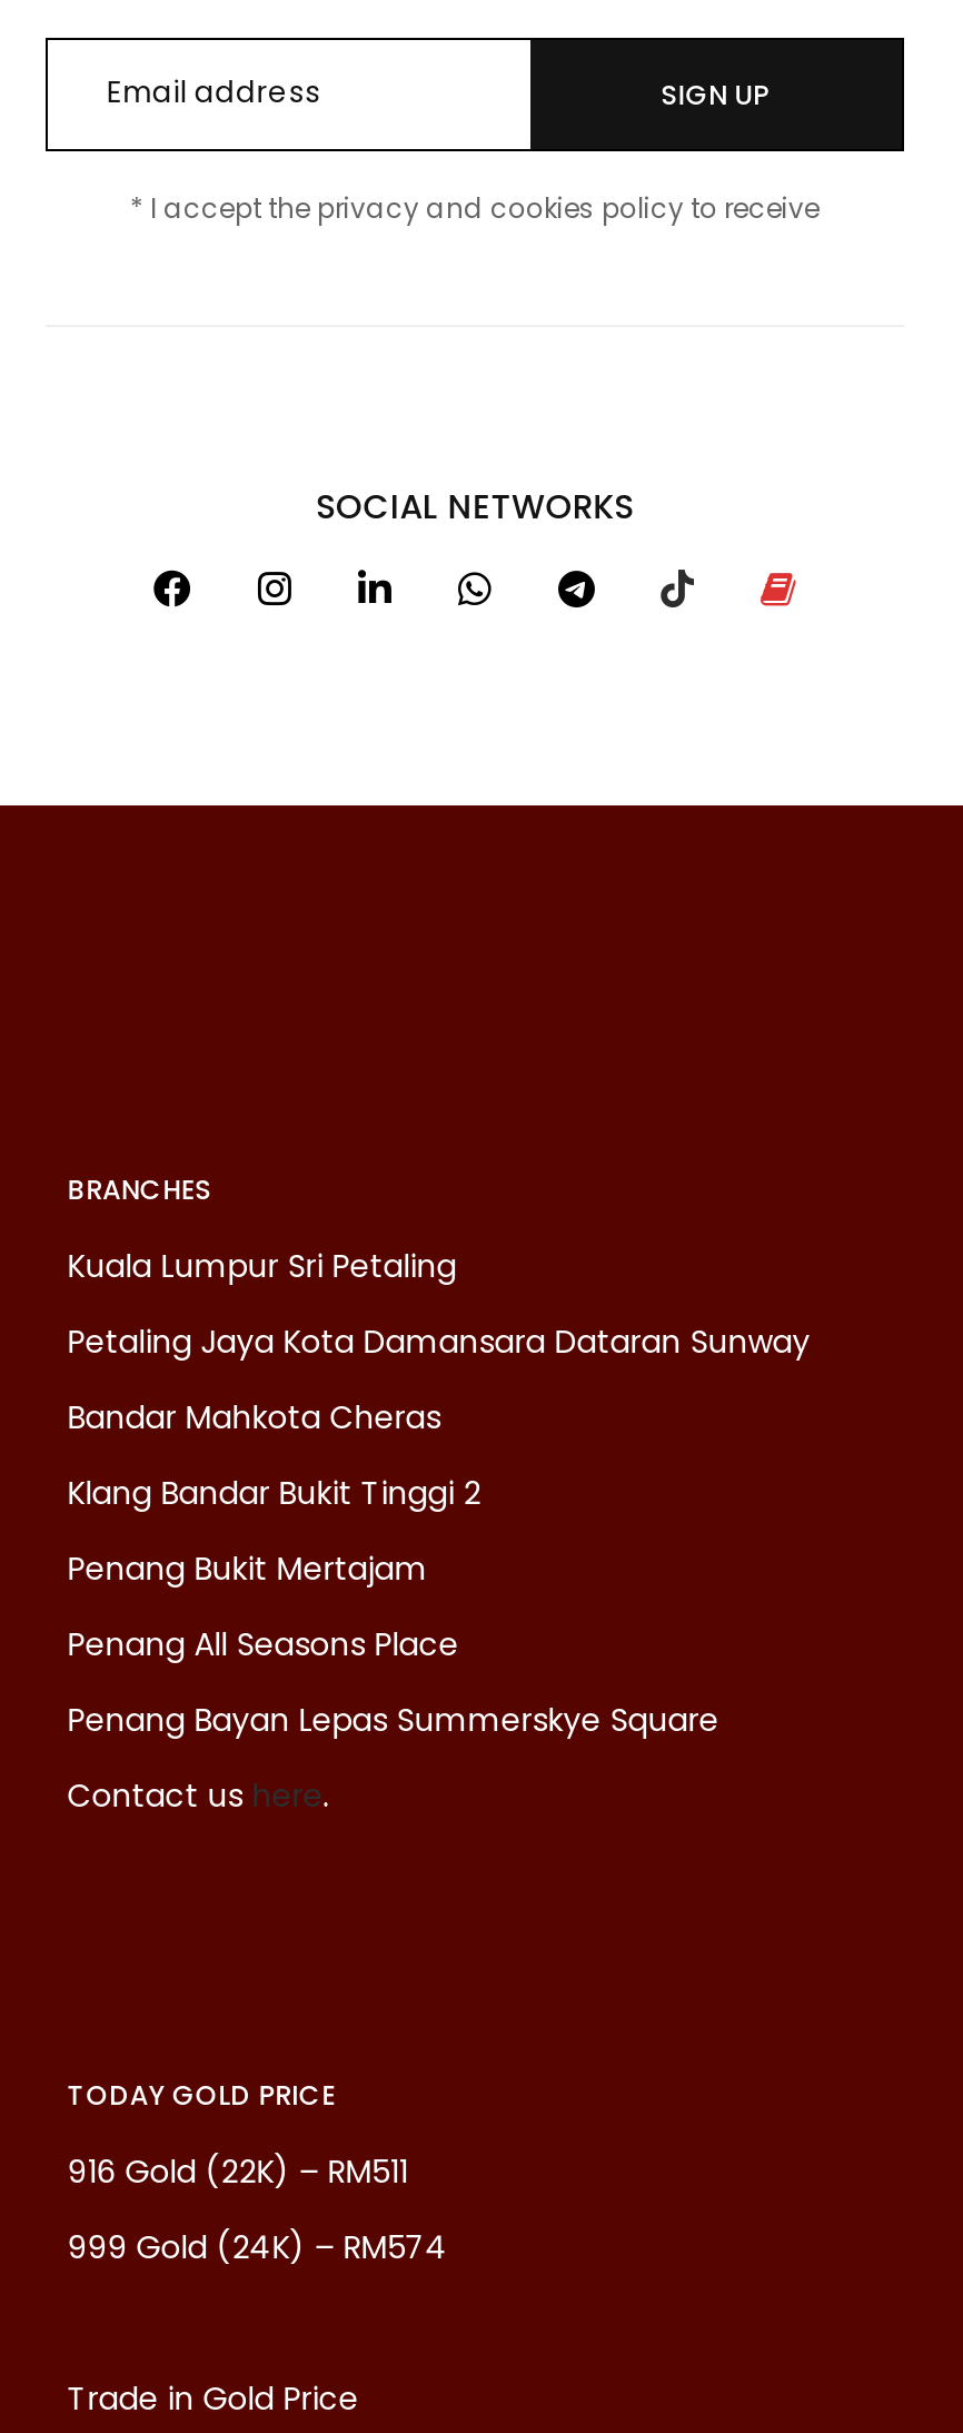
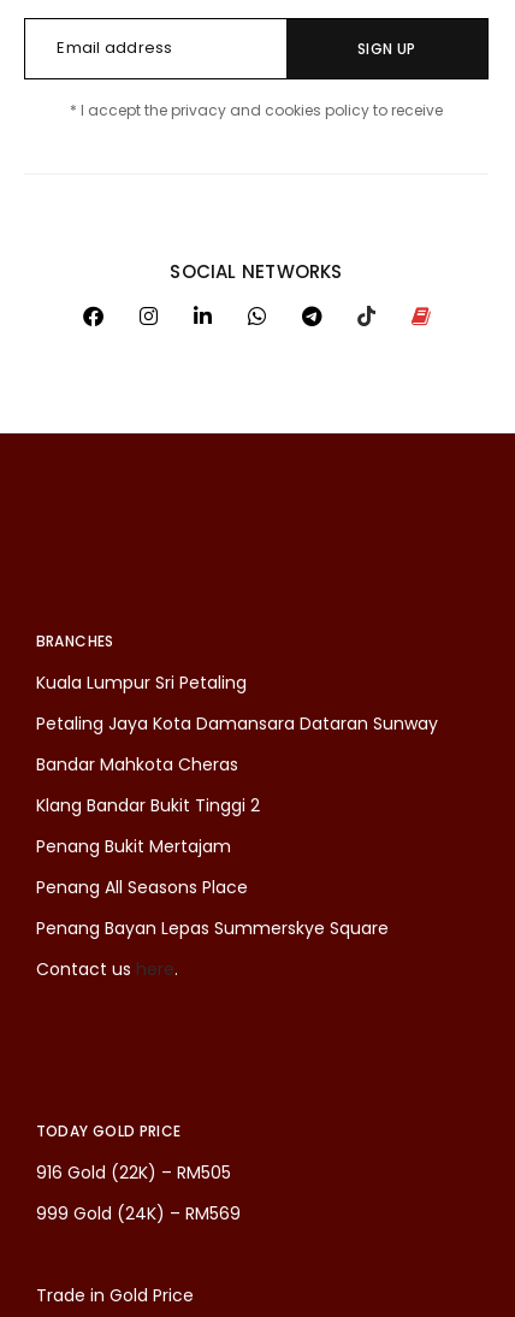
[67,2150,408,2195] 916 Gold (22K) – RM511 -> [36,1161,231,1185] 916 Gold (22K) – RM505
[67,2226,448,2270] 999 Gold (24K) – RM574 -> [36,1202,240,1226] 999 Gold (24K) – RM569

